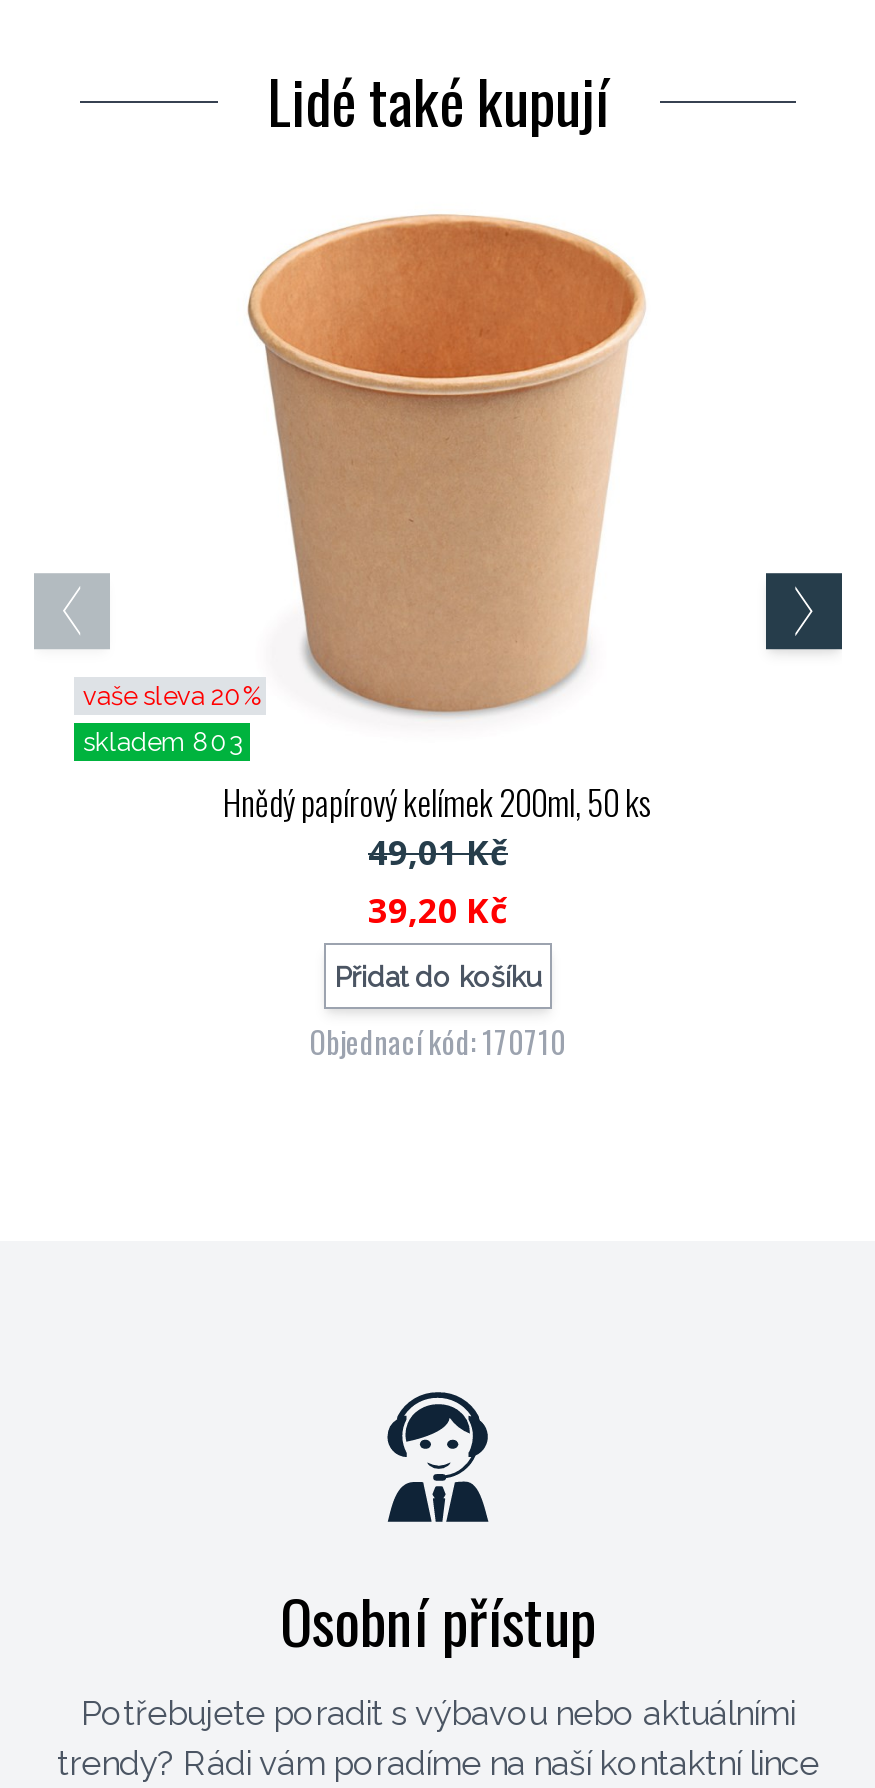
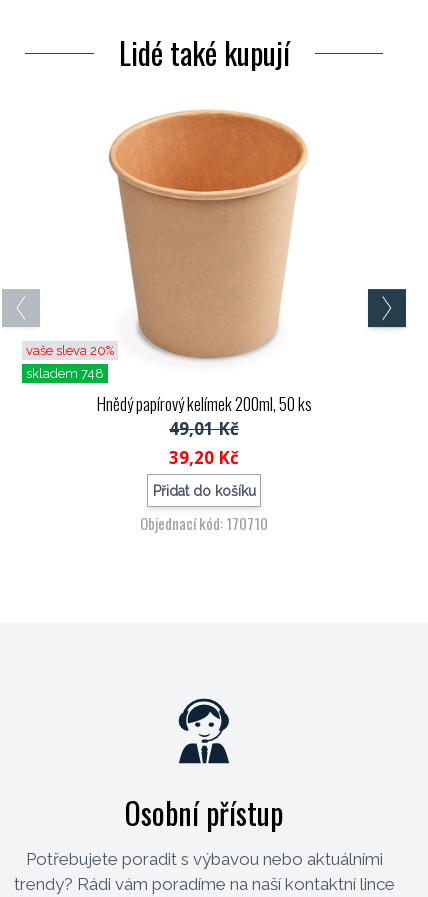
[83,727,243,757] skladem 803 -> [26,366,104,381] skladem 748

